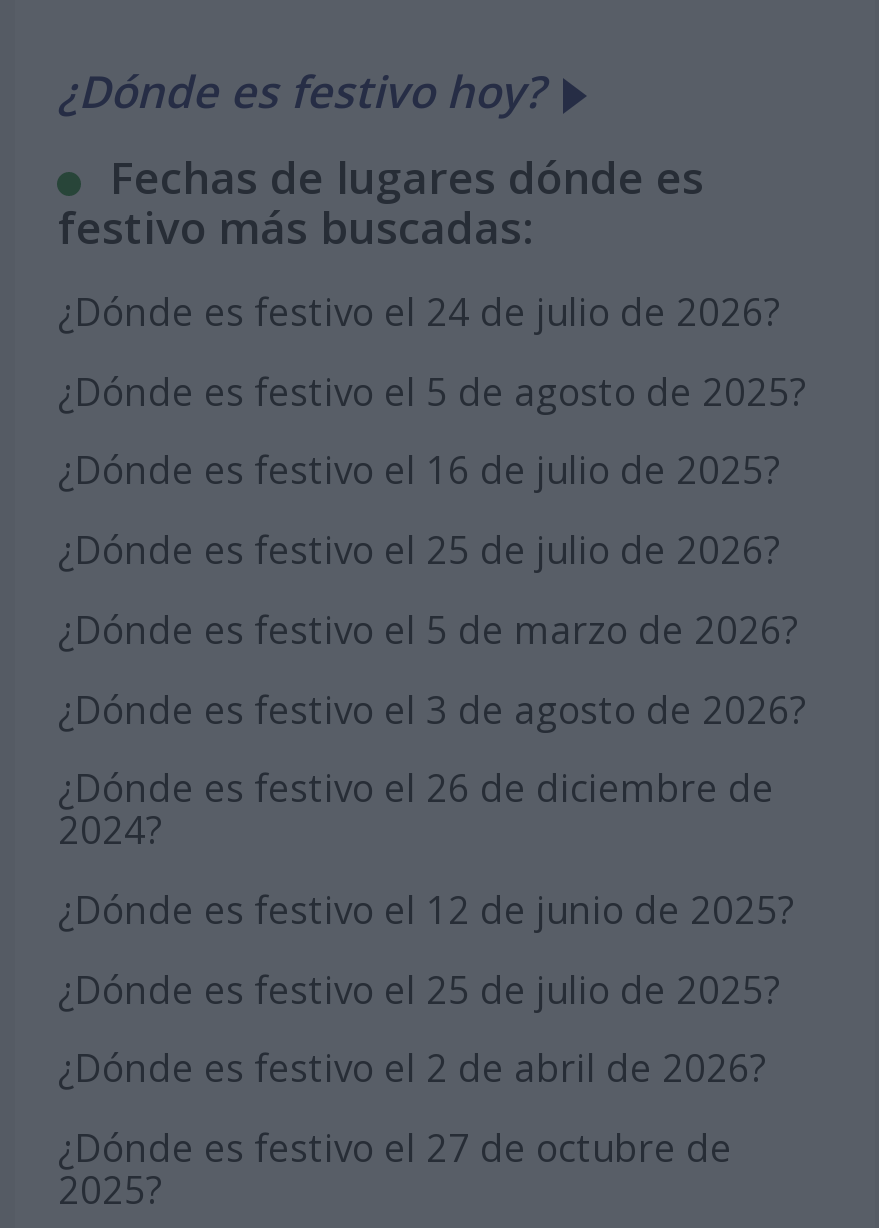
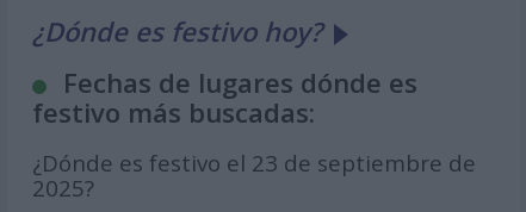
[58,286,806,1172] ¿Dónde es festivo el 24 de julio de 2026? | ¿Dónde es festivo el 5 de agosto de 2025? | ¿Dónde es festivo el 16 de julio de 2025? | ¿Dónde es festivo el 25 de julio de 2026? | ¿Dónde es festivo el 5 de marzo de 2026? | ¿Dónde es festivo el 3 de agosto de 2026? | ¿Dónde es festivo el 26 de diciembre de | 2024? | ¿Dónde es festivo el 12 de junio de 2025? | ¿Dónde es festivo el 25 de julio de 2025? | ¿Dónde es festivo el 2 de abril de 2026? | ¿Dónde es festivo el 27 de octubre de -> [33,148,477,178] ¿Dónde es festivo el 23 de septiembre de

